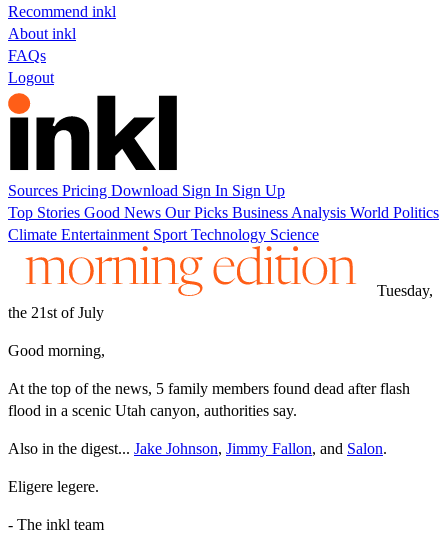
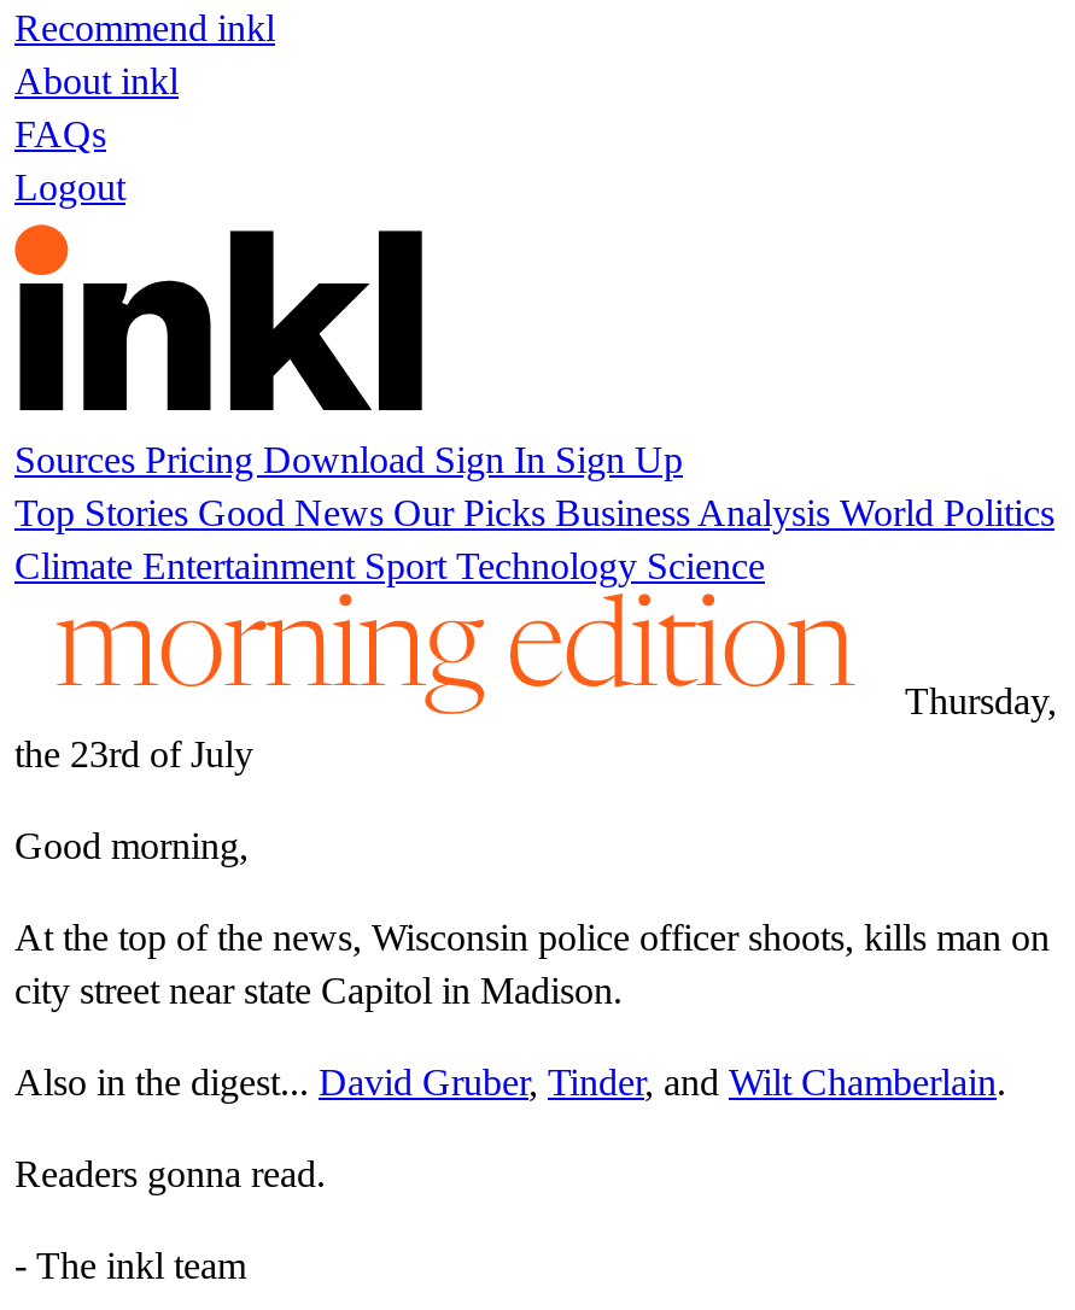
[8,282,433,321] Tuesday, | the 21st of July -> [14,680,1057,774] Thursday, | the 23rd of July
[8,380,410,419] At the top of the news, 5 family members found dead after flash | flood in a scenic Utah canyon, authorities say. -> [14,917,1050,1011] At the top of the news, Wisconsin police officer shoots, kills man on | city street near state Capitol in Madison.
[8,440,387,457] Also in the digest... Jake Johnson, Jimmy Fallon, and Salon. -> [14,1062,1006,1103] Also in the digest... David Gruber, Tinder, and Wilt Chamberlain.
[8,478,99,495] Eligere legere. -> [14,1153,326,1194] Readers gonna read.

